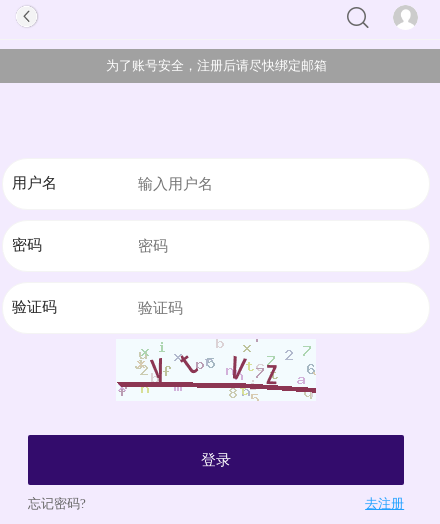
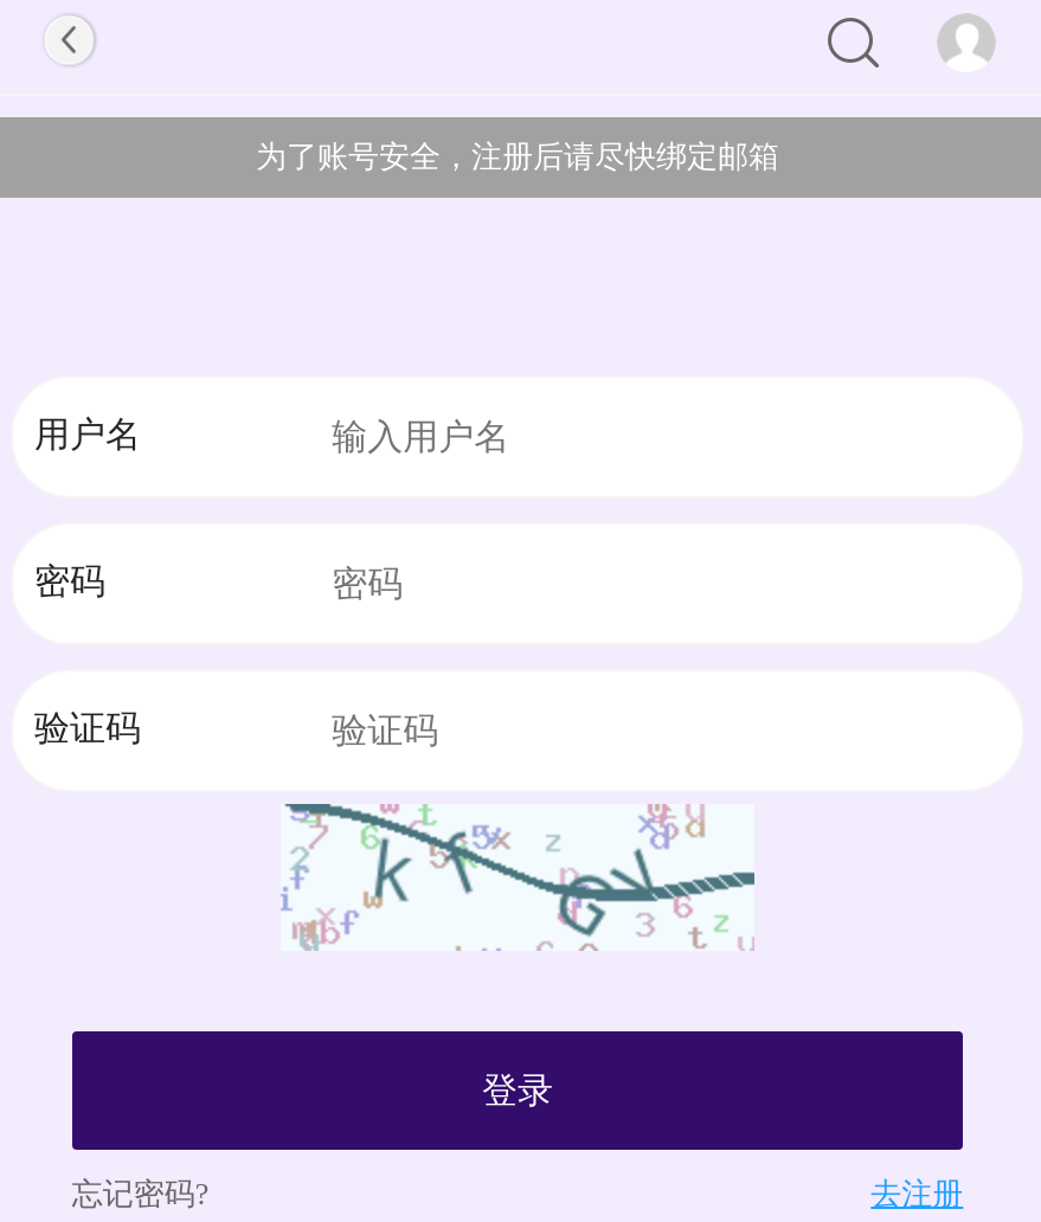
[117,339,317,401] [image] -> [281,802,757,951] [image]

